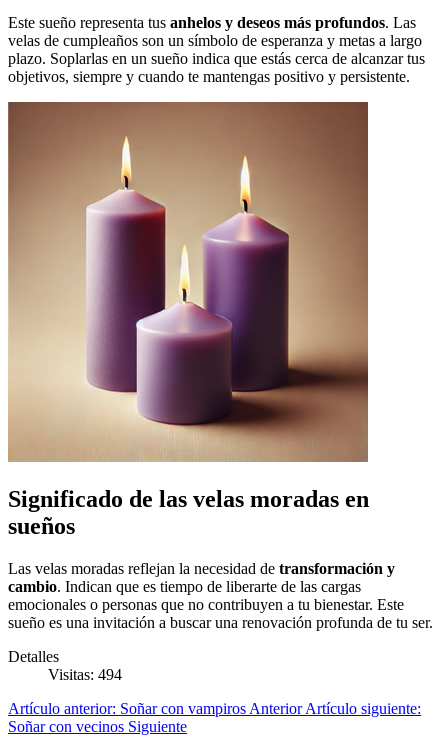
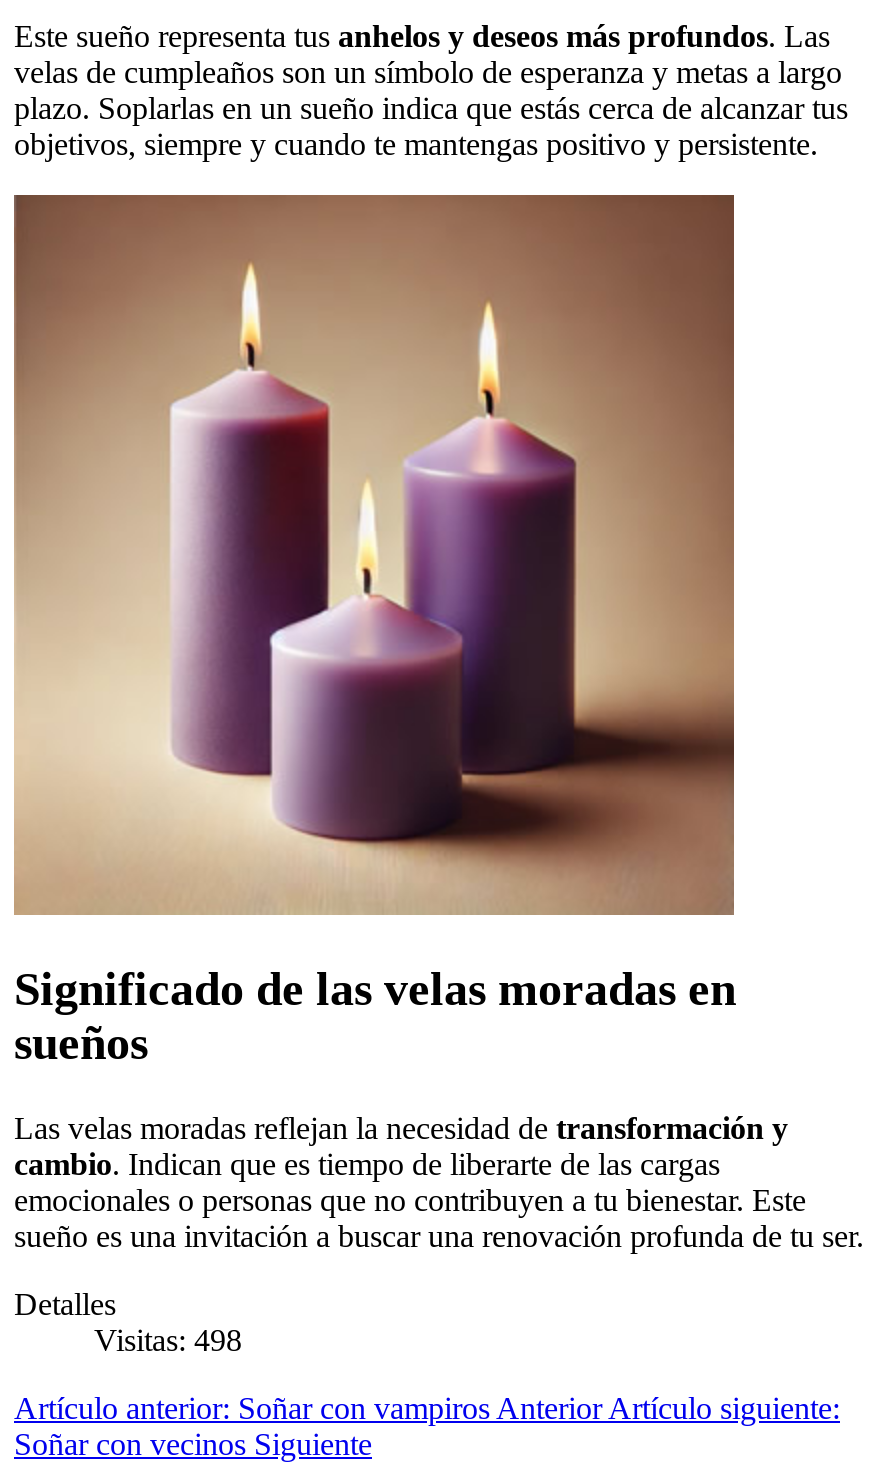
[48,666,122,683] Visitas: 494 -> [94,1322,242,1356] Visitas: 498

